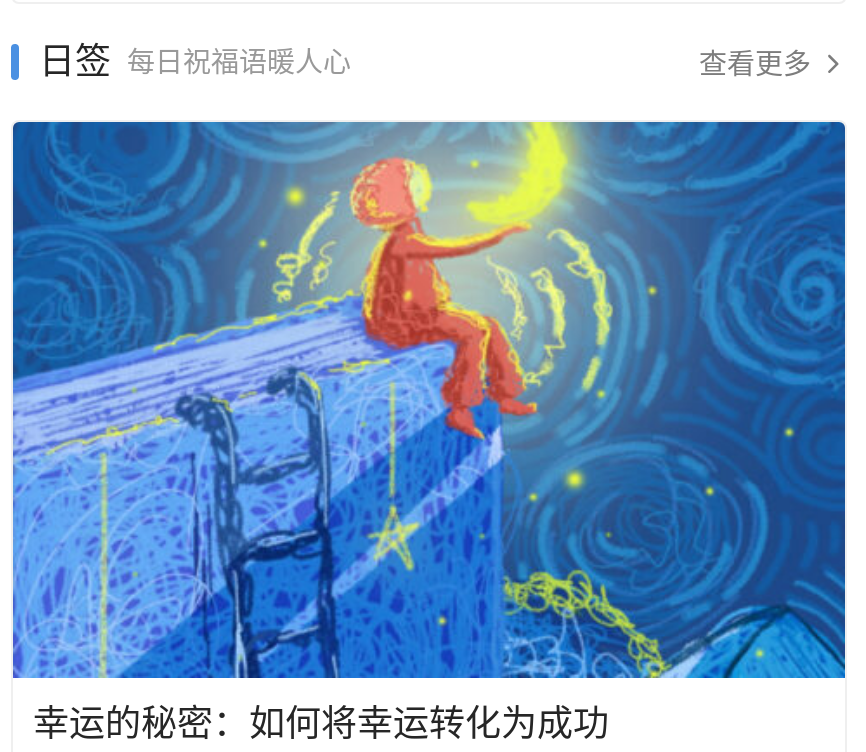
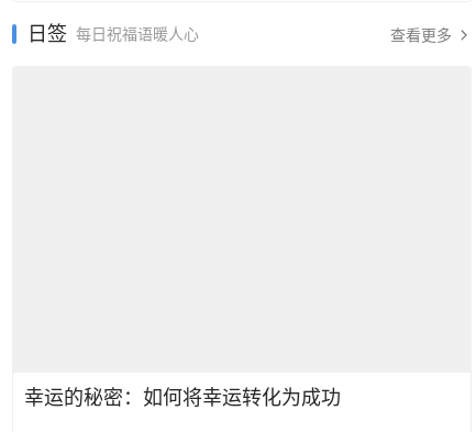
[11,120,847,680] [image] -> none

